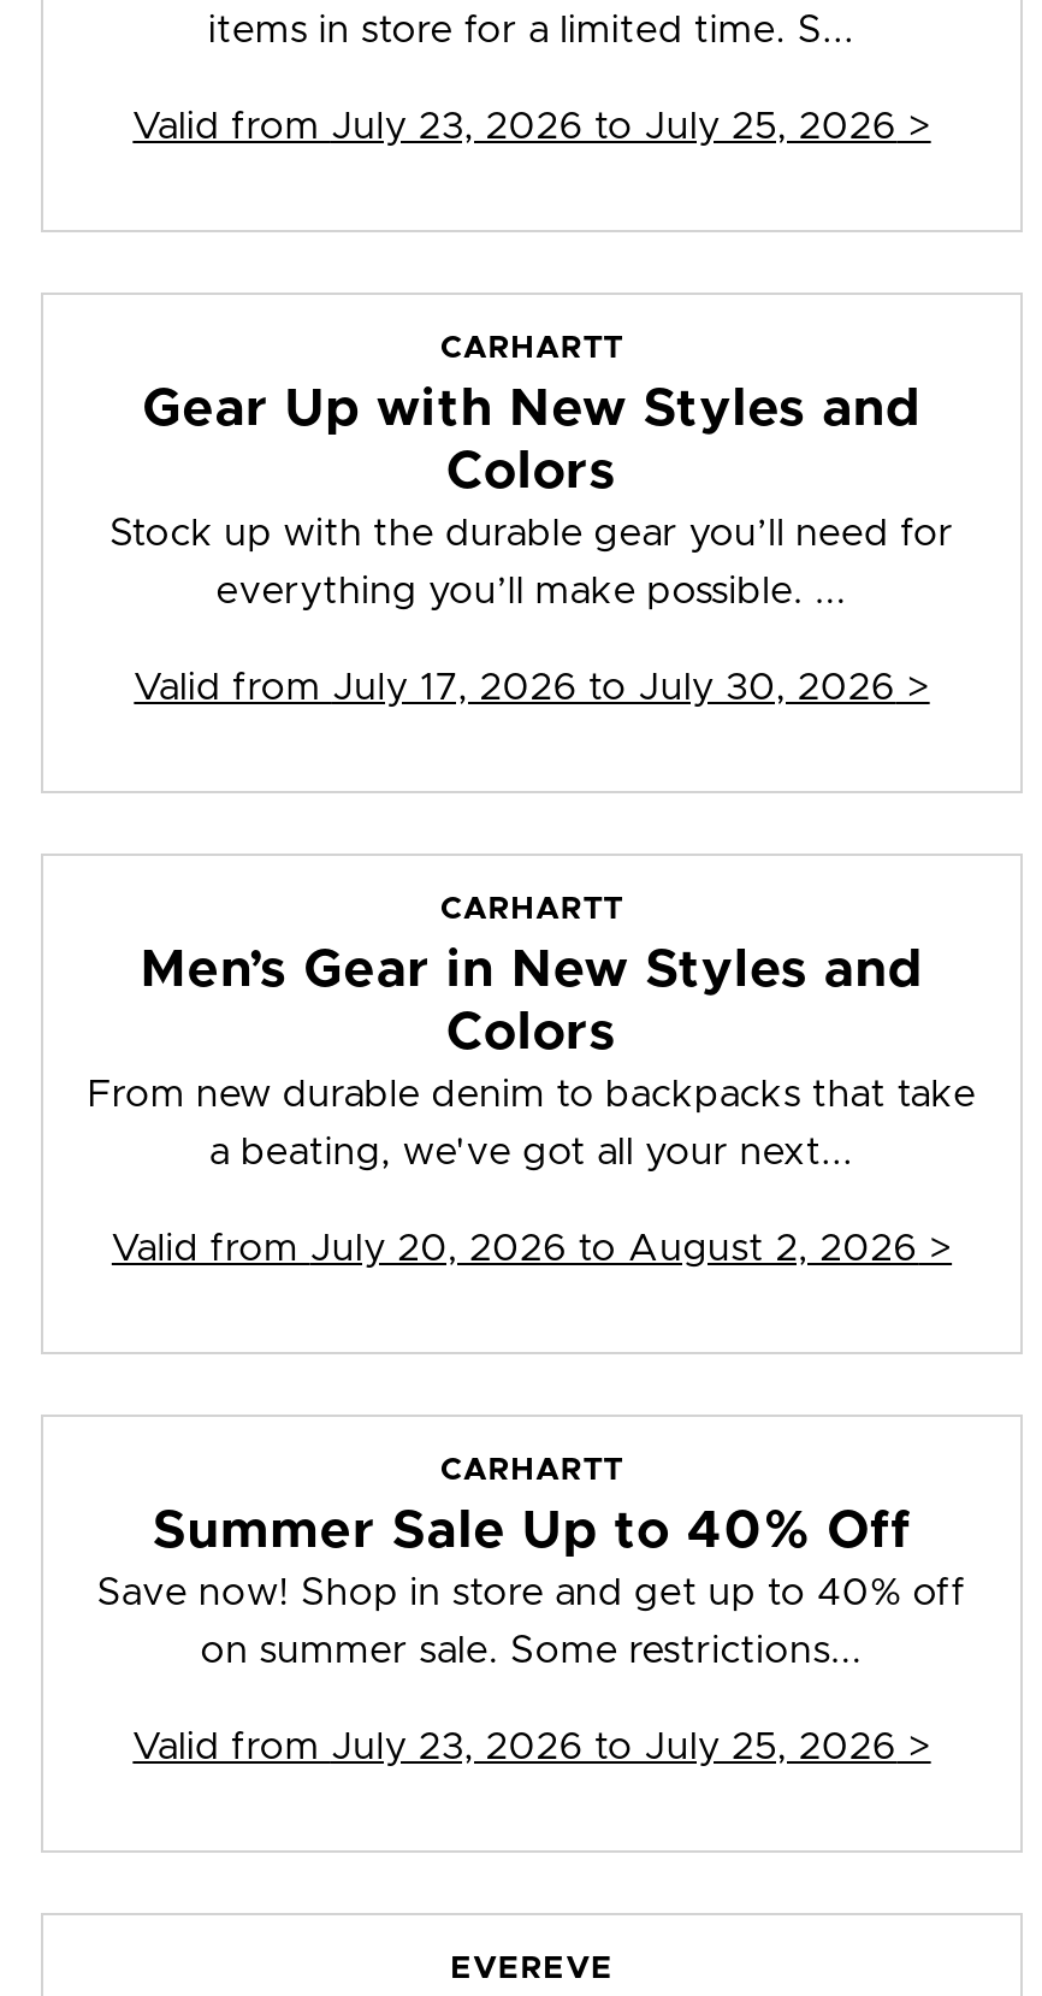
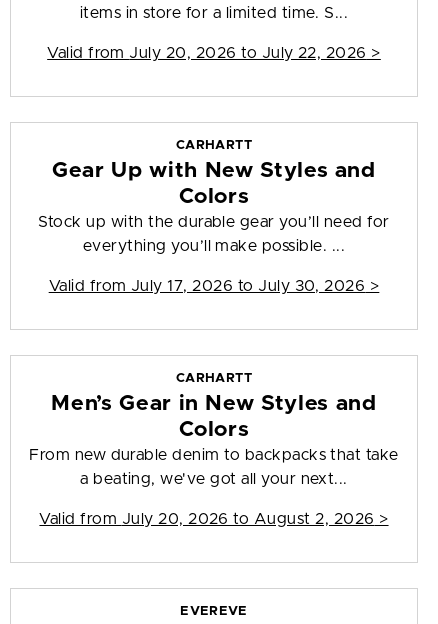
[133,108,931,146] Valid from July 23, 2026 to July 25, 2026 > -> [47,45,381,61] Valid from July 20, 2026 to July 22, 2026 >
[97,1456,967,1767] CARHARTT | Summer Sale Up to 40% Off | Save now! Shop in store and get up to 40% off | on summer sale. Some restrictions... | Valid from July 23, 2026 to July 25, 2026 > -> none

